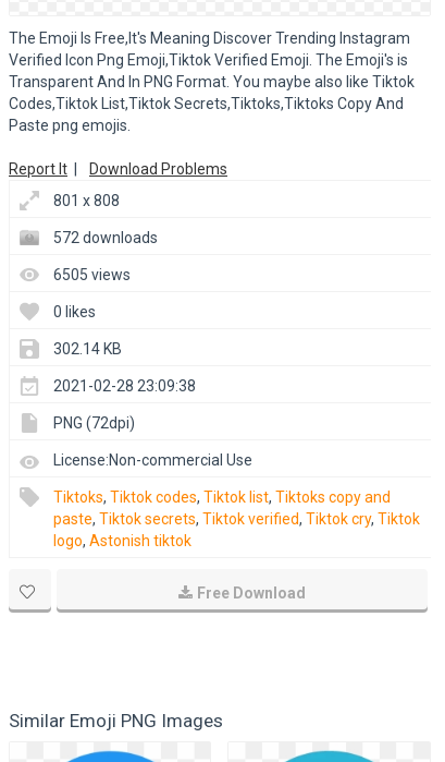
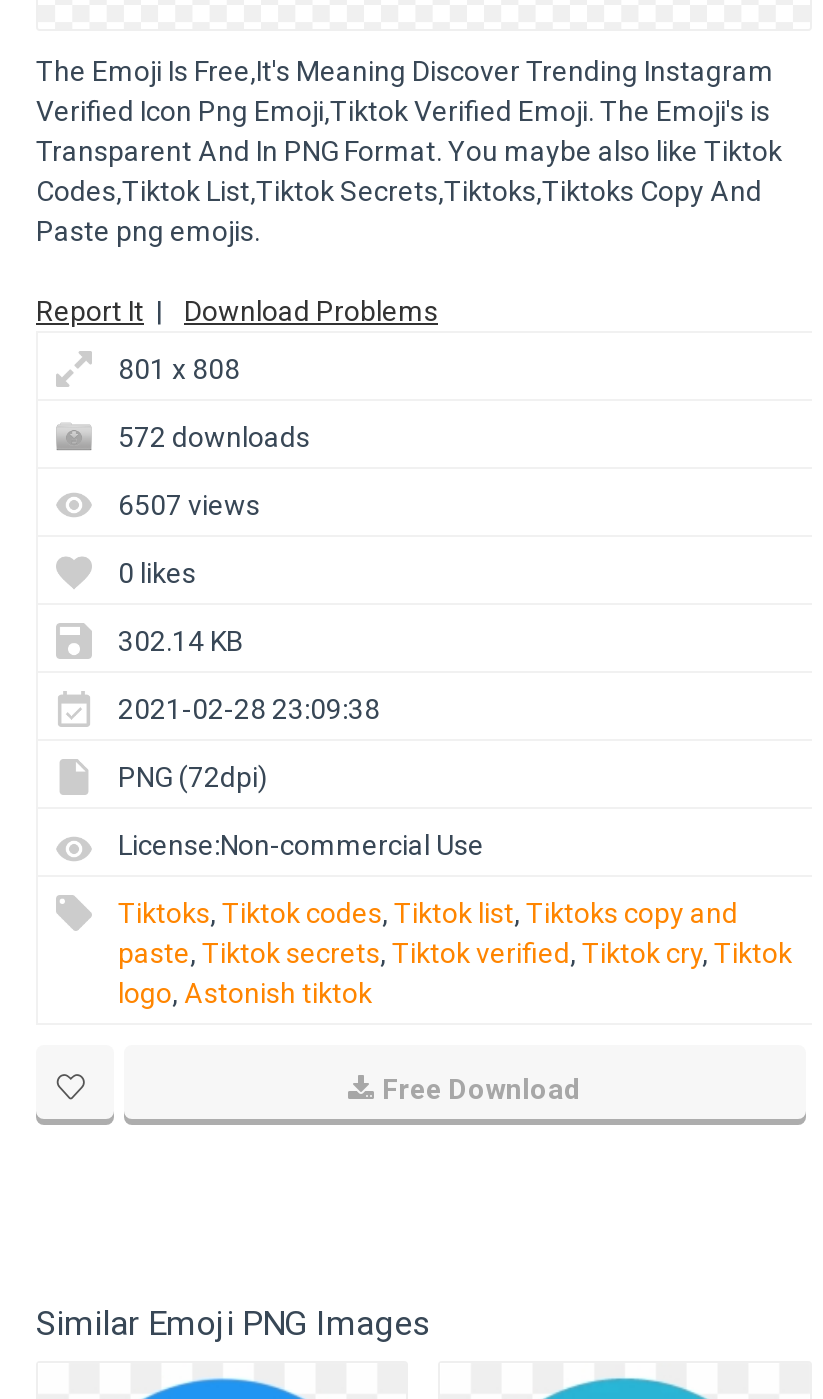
[53,266,131,283] 6505 views -> [118,489,260,521] 6507 views

